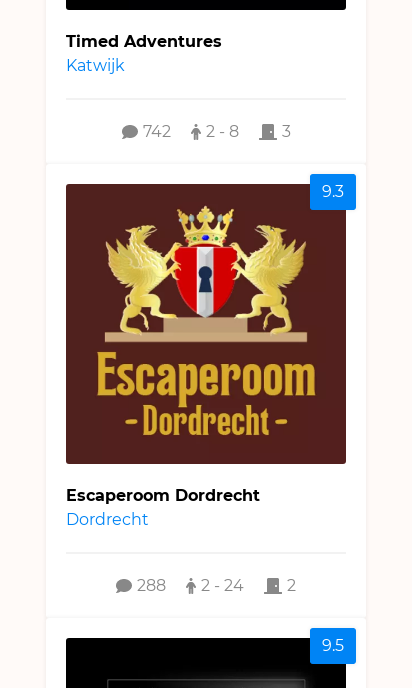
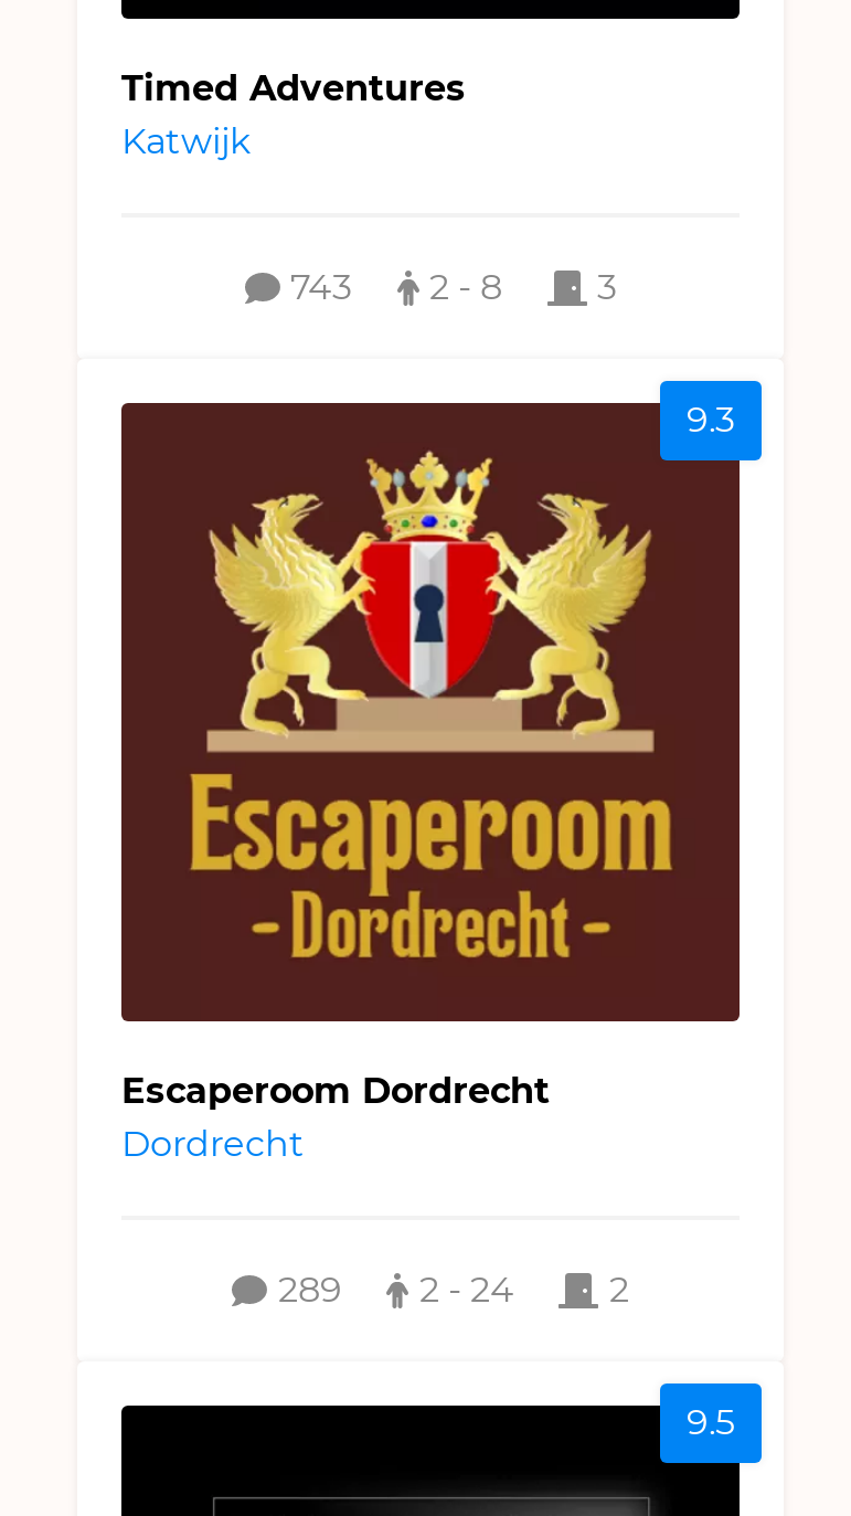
[142,122,238,141] 742 2 - 8 -> [290,266,502,308] 743 2 - 8
[137,576,244,595] 288 2 - 24 -> [278,1269,514,1311] 289 2 - 24

